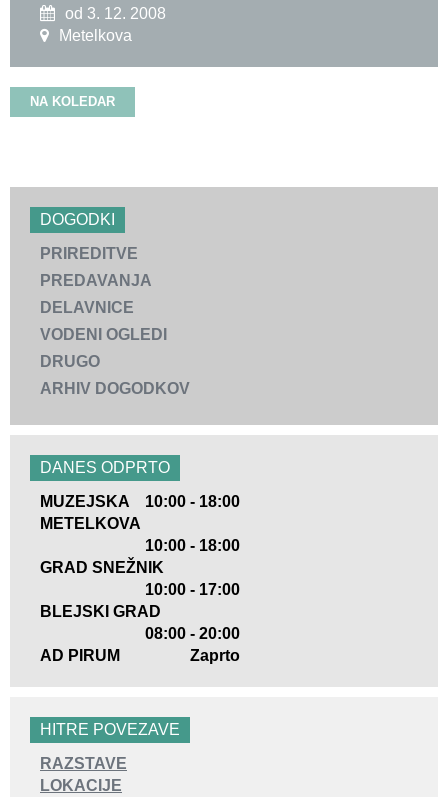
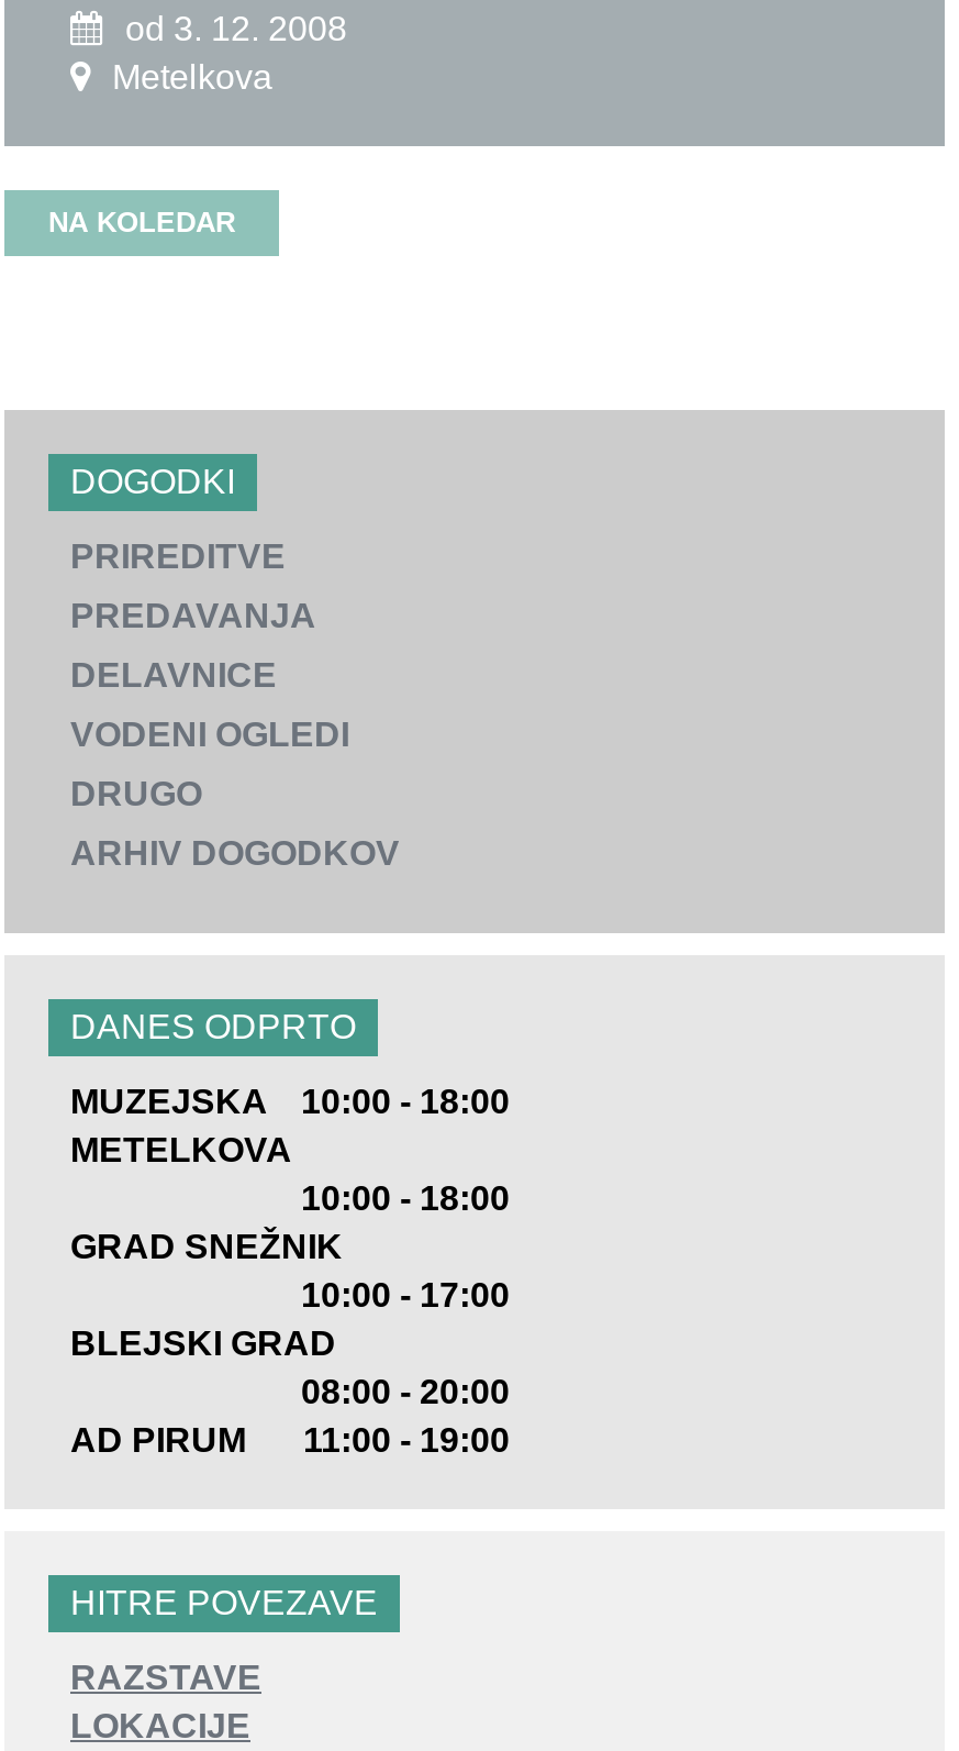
[190,647,240,664] Zaprto -> [303,1422,510,1459] 11:00 - 19:00

